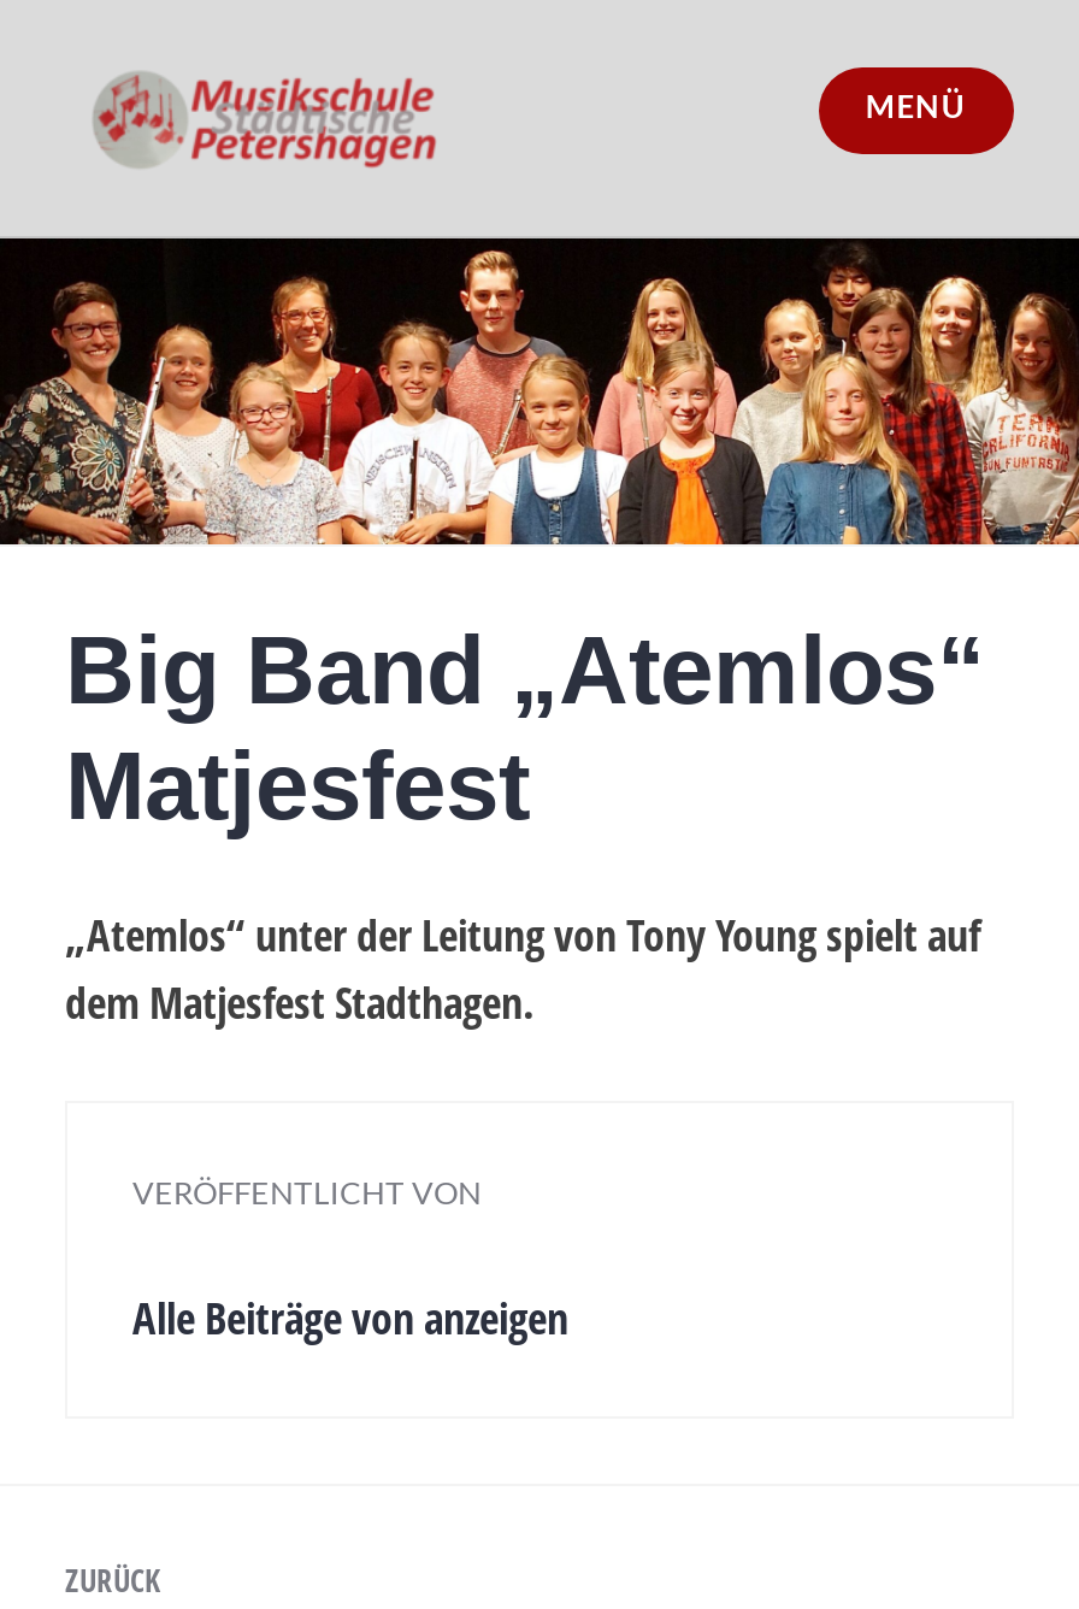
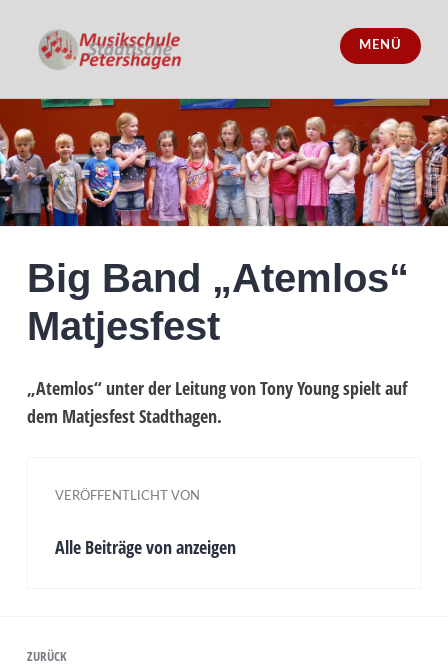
[7,236,1072,547] [image] -> [3,98,445,227] [image]

